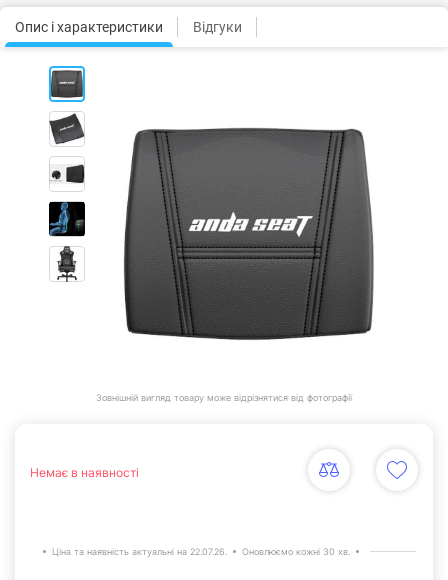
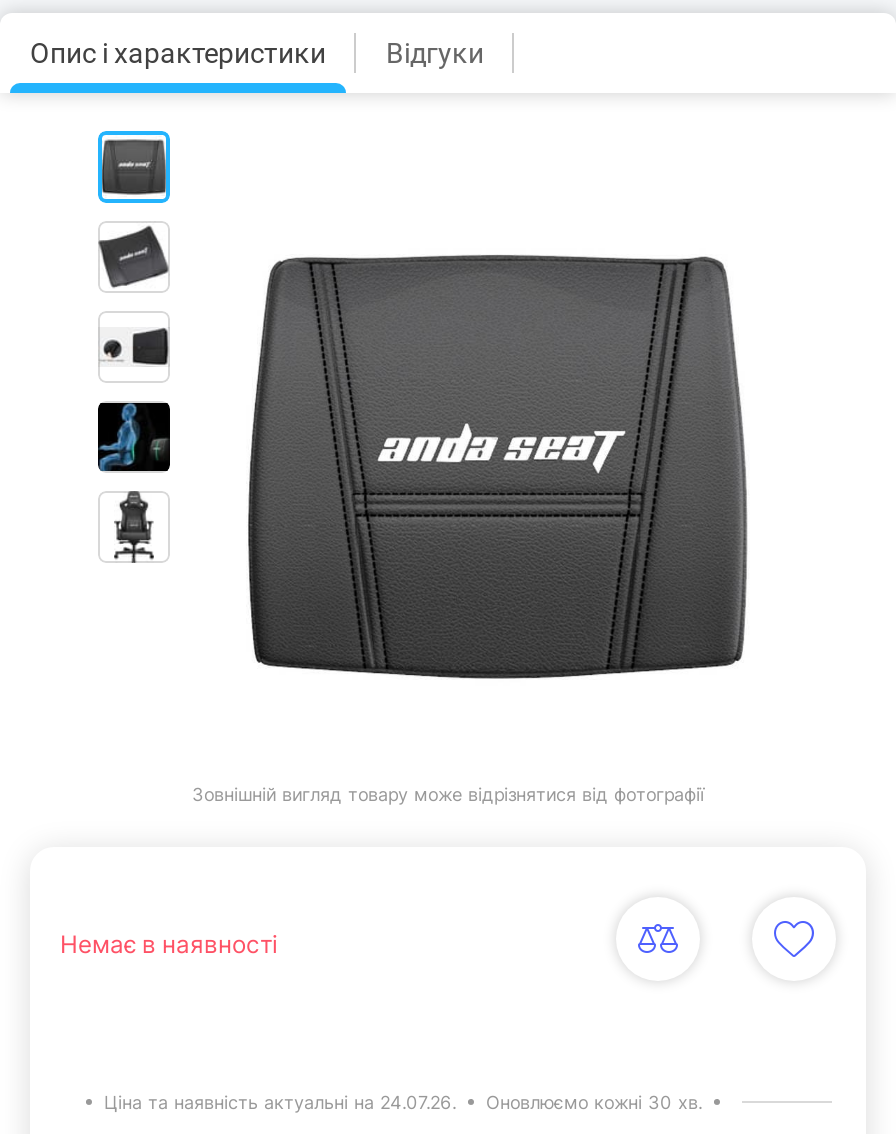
[52,545,227,556] Ціна та наявність актуальні на 22.07.26. -> [104,1090,456,1112] Ціна та наявність актуальні на 24.07.26.

